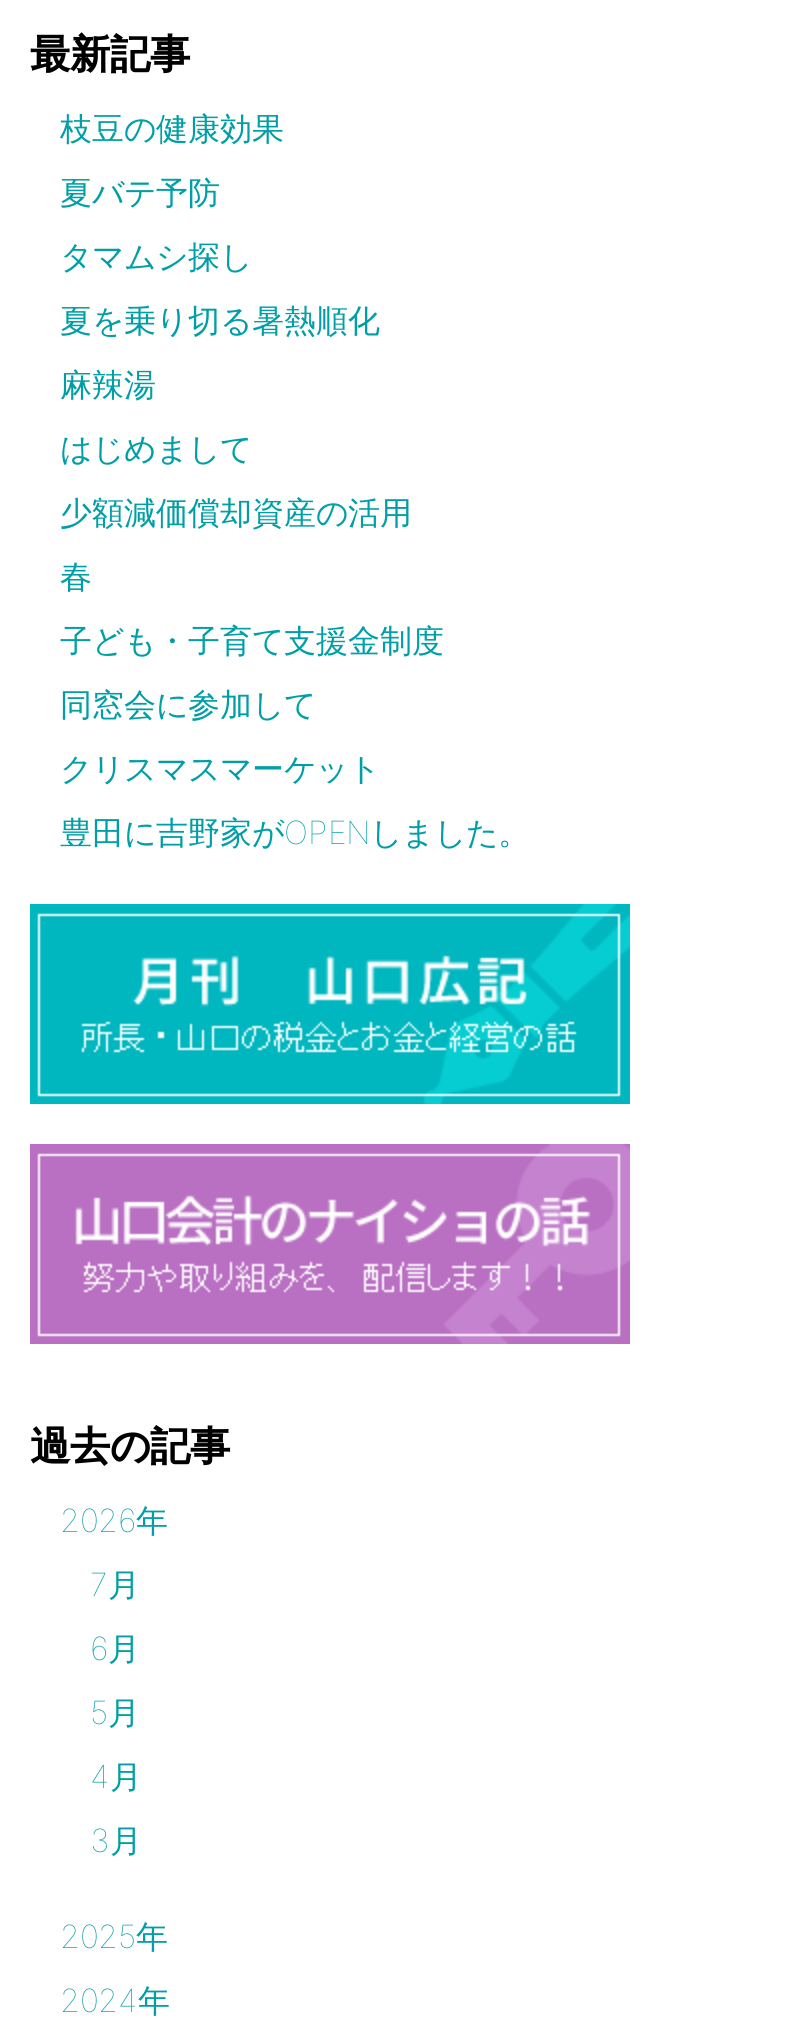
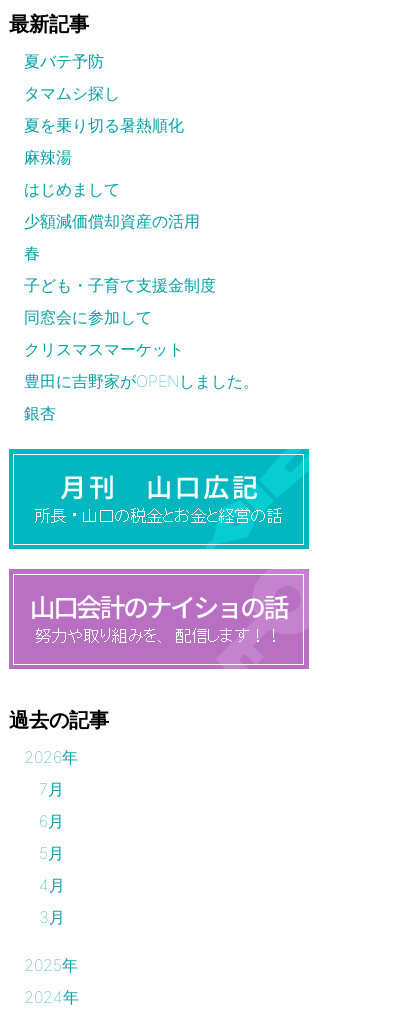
[60,107,284,147] 枝豆の健康効果 -> none
moved [60,171,530,851] -> [24,51,259,391]: 夏バテ予防 | タマムシ探し | 夏を乗り切る暑熱順化 | ... | クリスマスマーケット | 豊田に吉野家がOPENしました。
none -> [24,403,56,423] 銀杏

